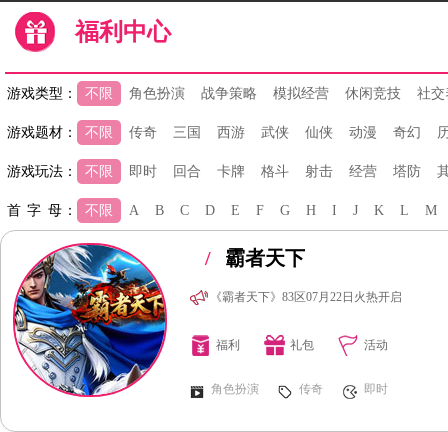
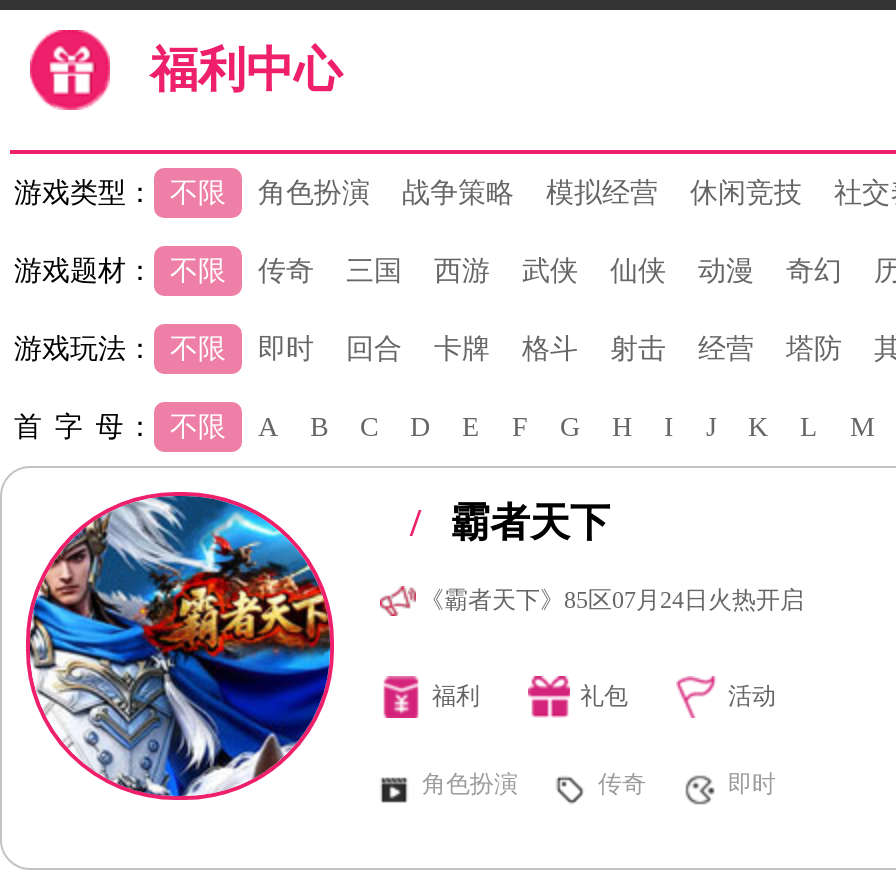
[210,290,402,304] 《霸者天下》83区07月22日火热开启 -> [420,586,804,614] 《霸者天下》85区07月24日火热开启

